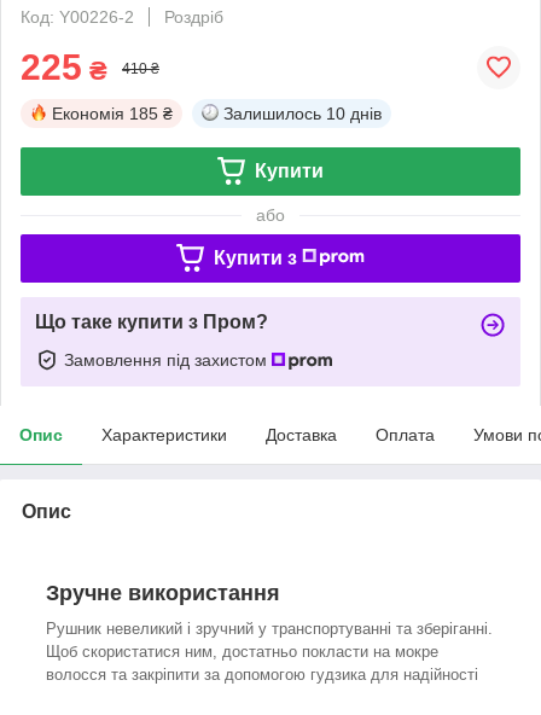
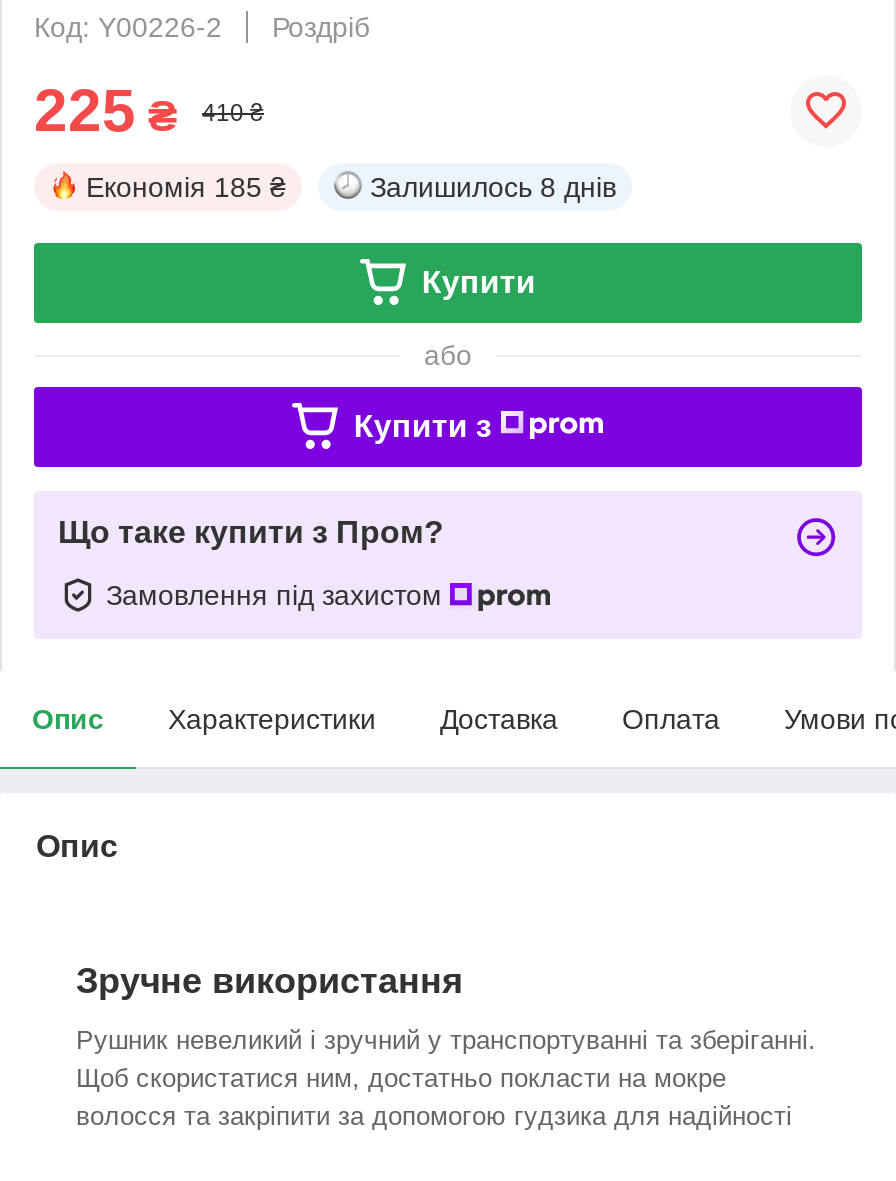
[223,104,382,123] Залишилось 10 днів -> [370,171,616,203] Залишилось 8 днів

